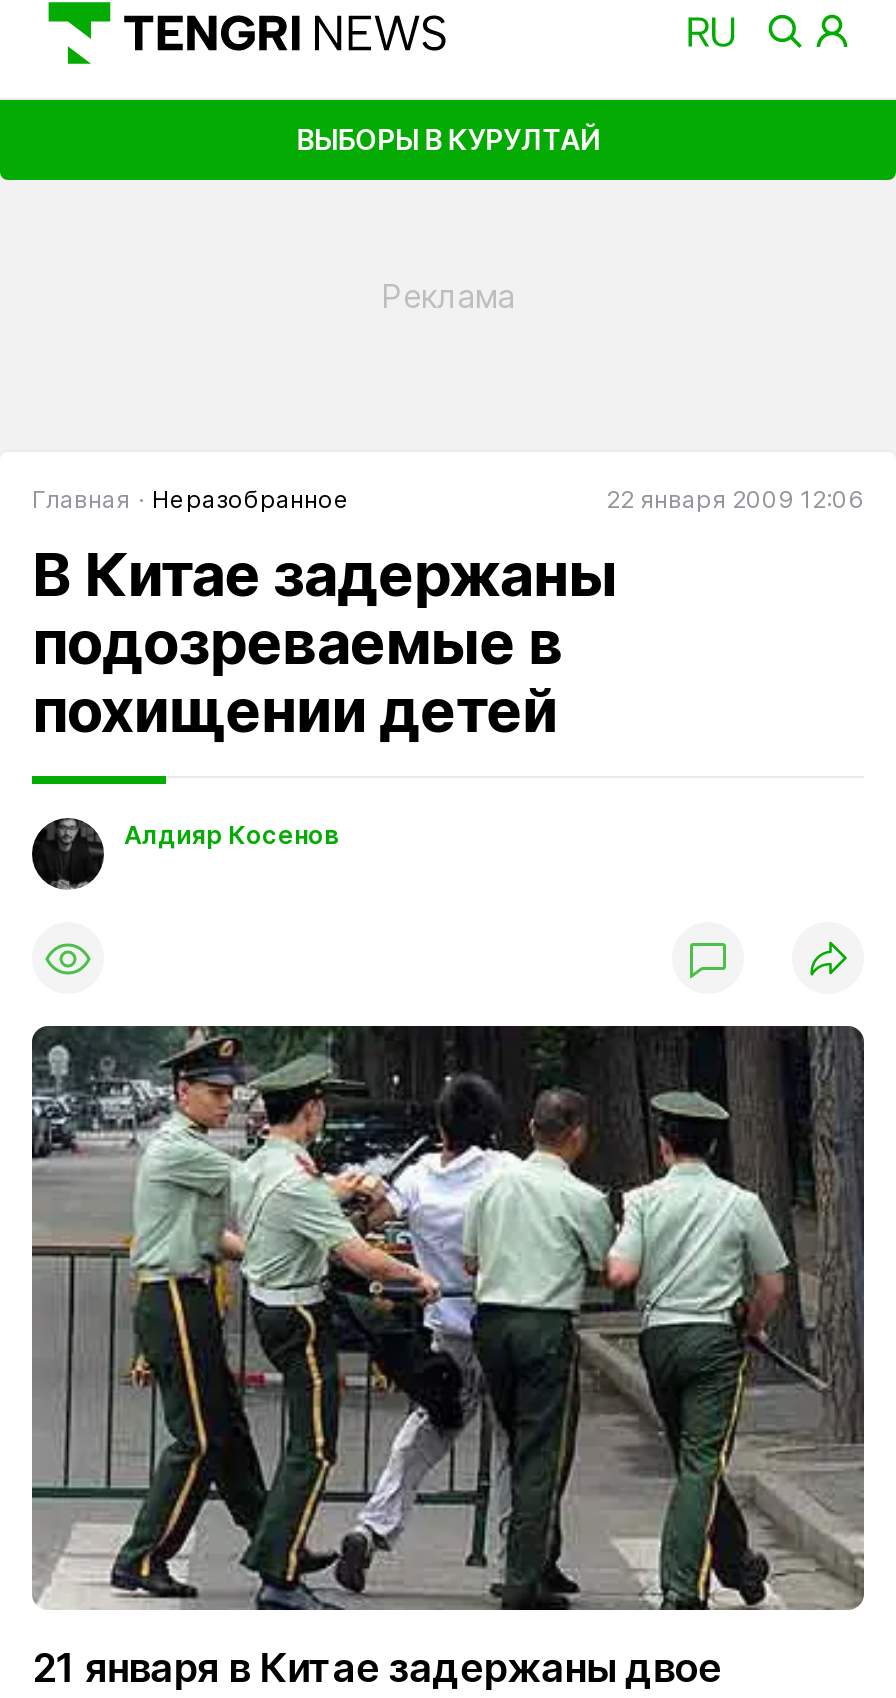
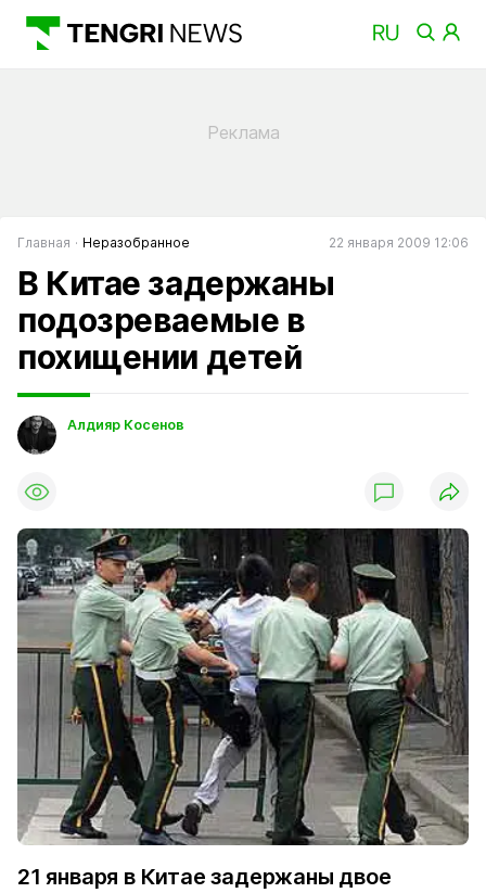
[296,121,600,155] ВЫБОРЫ В КУРУЛТАЙ -> none

